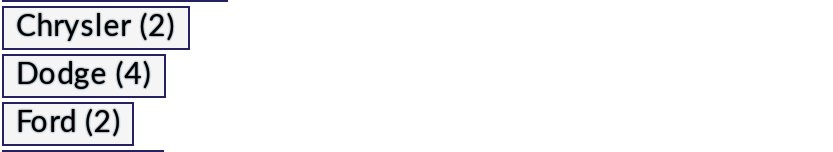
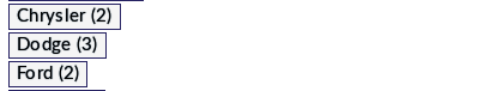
[16,60,151,90] Dodge (4) -> [17,36,98,54] Dodge (3)

